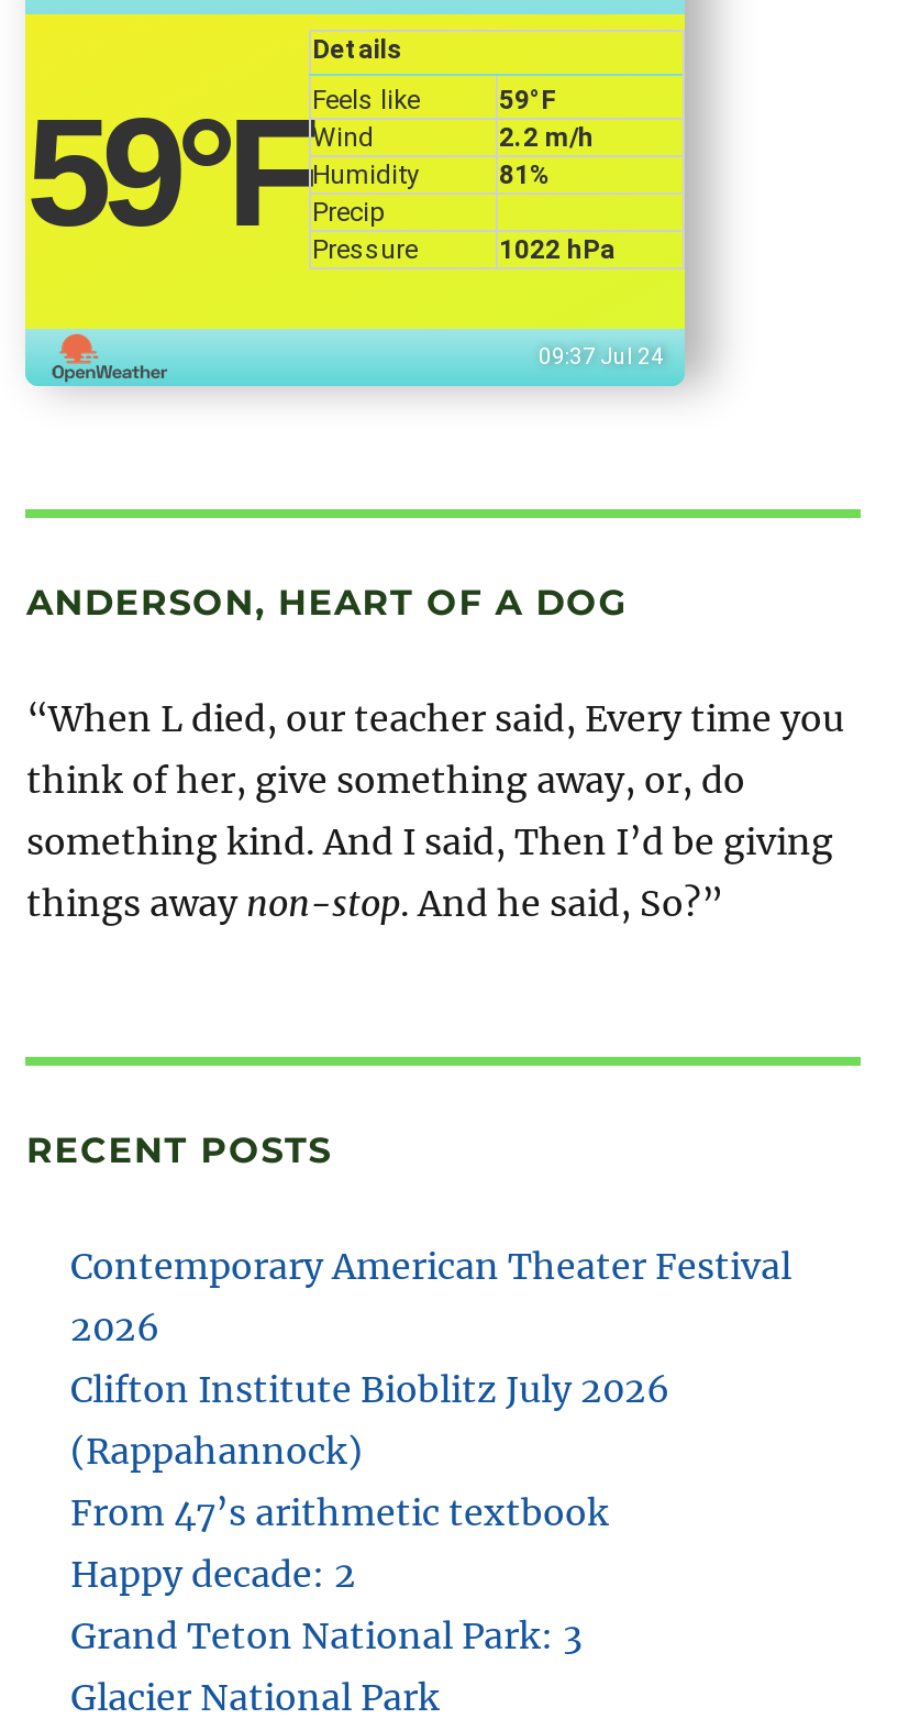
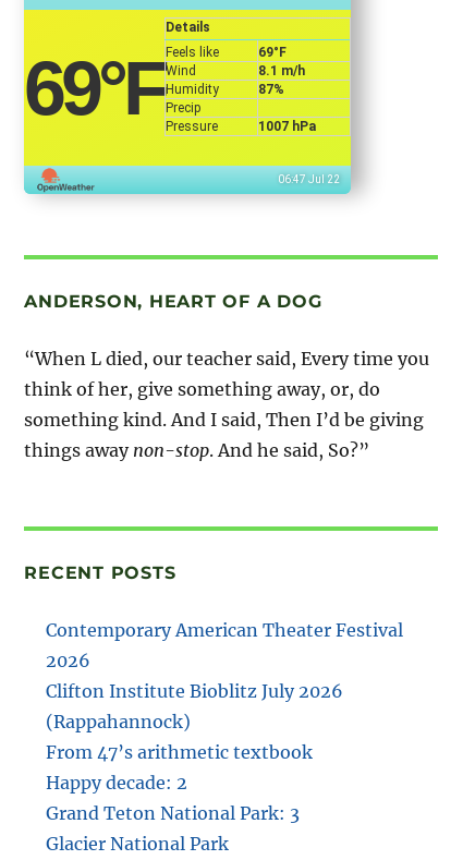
[26,85,420,265] 59°F Feels like Wind Humidity Precip Pressure -> [25,45,220,134] 69°F Feels like Wind Humidity Precip Pressure
[499,85,556,115] 59°F -> [259,45,287,60] 69°F
[499,122,594,153] 2.2 m/h -> [259,63,306,78] 8.1 m/h
[499,159,552,190] 81% -> [259,82,285,97] 87%
[499,234,616,265] 1022 hPa -> [259,119,316,134] 1007 hPa
[539,345,664,370] 09:37 Jul 24 -> [278,174,340,186] 06:47 Jul 22

